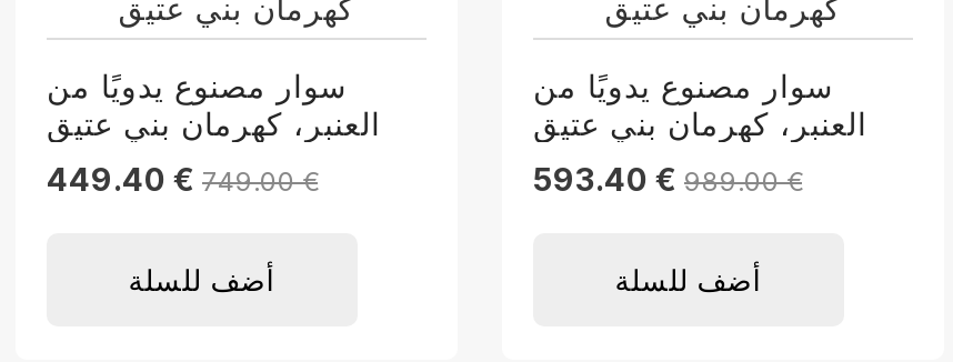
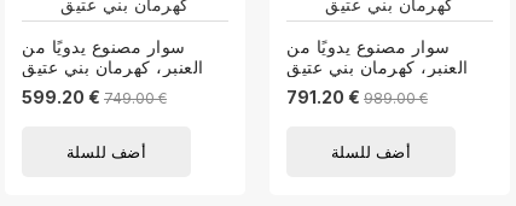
[47,160,318,198] 449.40 € 749.00 € -> [22,87,167,107] 599.20 € 749.00 €
[533,160,802,198] 593.40 € 989.00 € -> [286,87,428,107] 791.20 € 989.00 €

